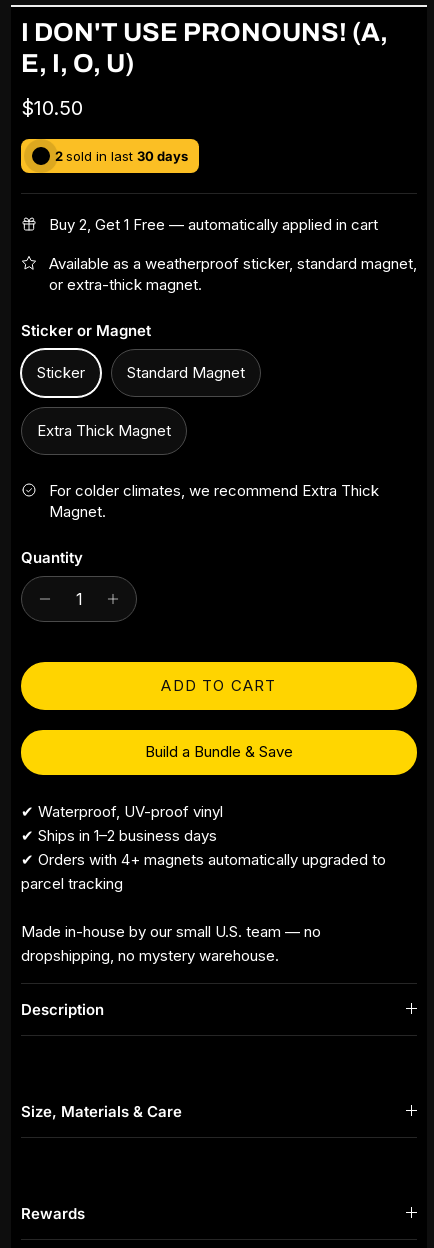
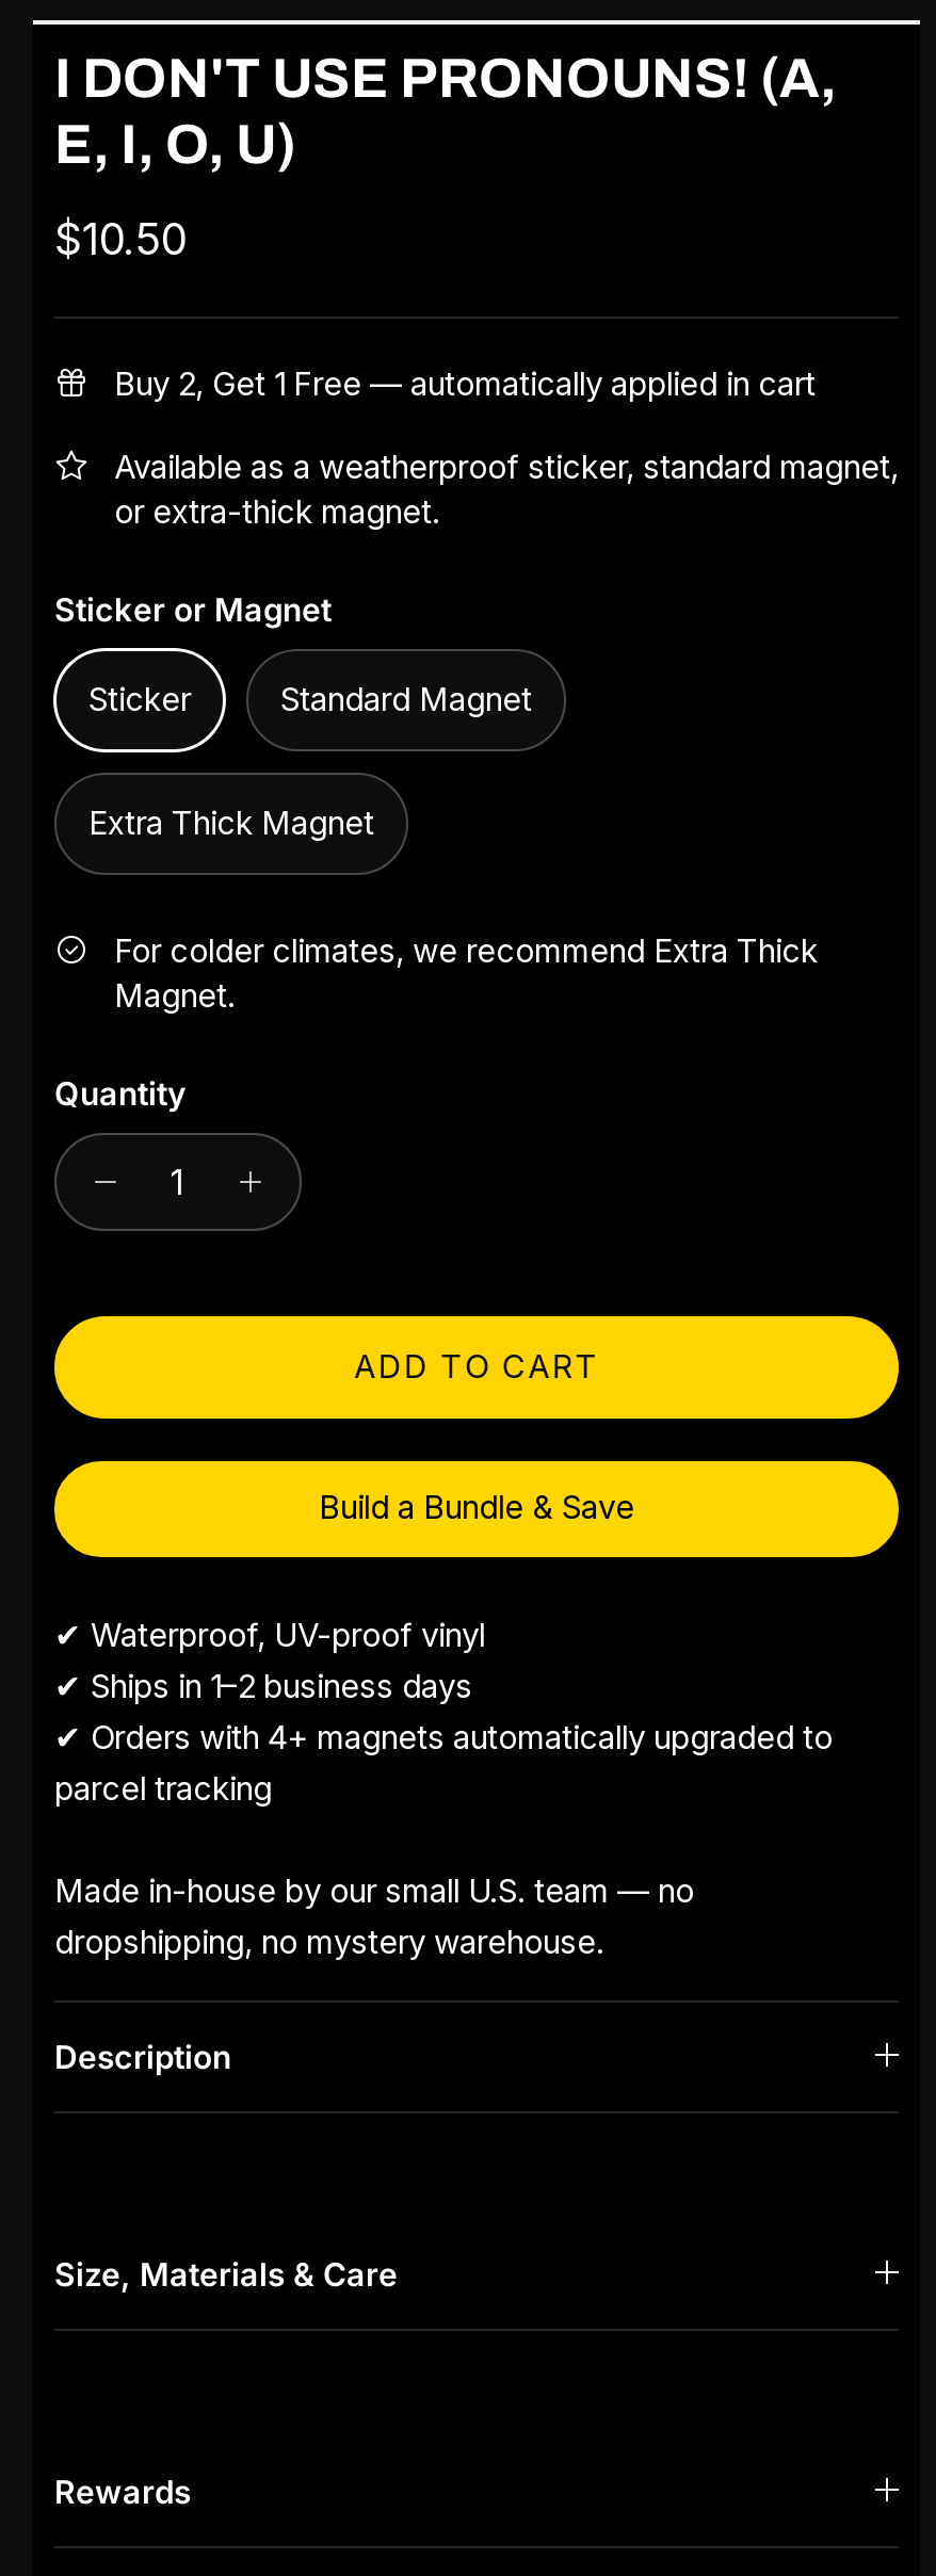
[55,148,188,164] 2 sold in last 30 days -> none

